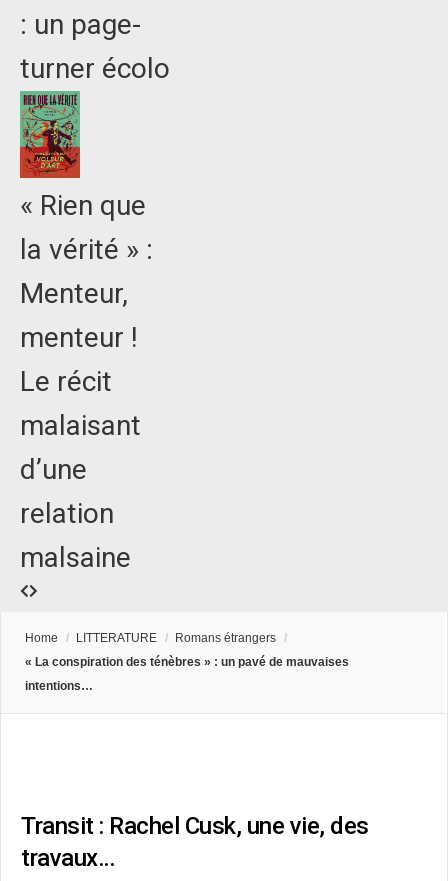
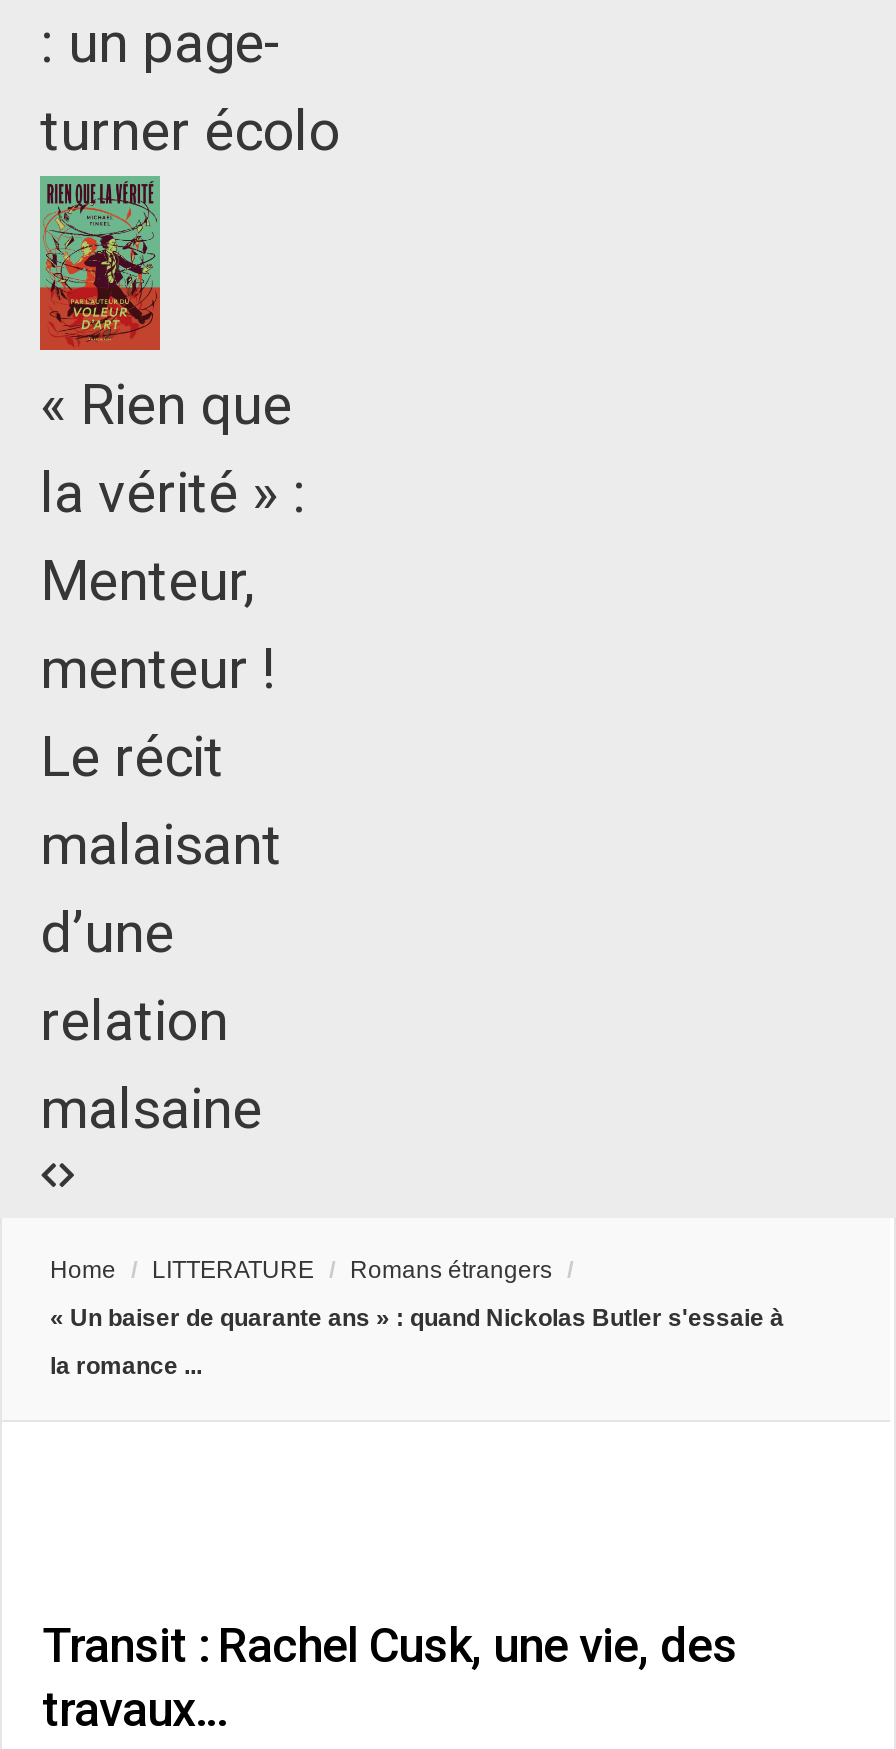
[25,655,349,669] « La conspiration des ténèbres » : un pavé de mauvaises -> [50,1305,784,1333] « Un baiser de quarante ans » : quand Nickolas Butler s'essaie à
[25,679,93,693] intentions… -> [50,1353,202,1381] la romance ...

